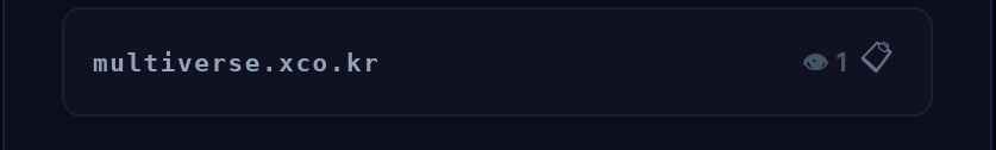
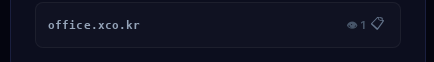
[93,46,380,77] multiverse.xco.kr -> [48,18,140,31] office.xco.kr

